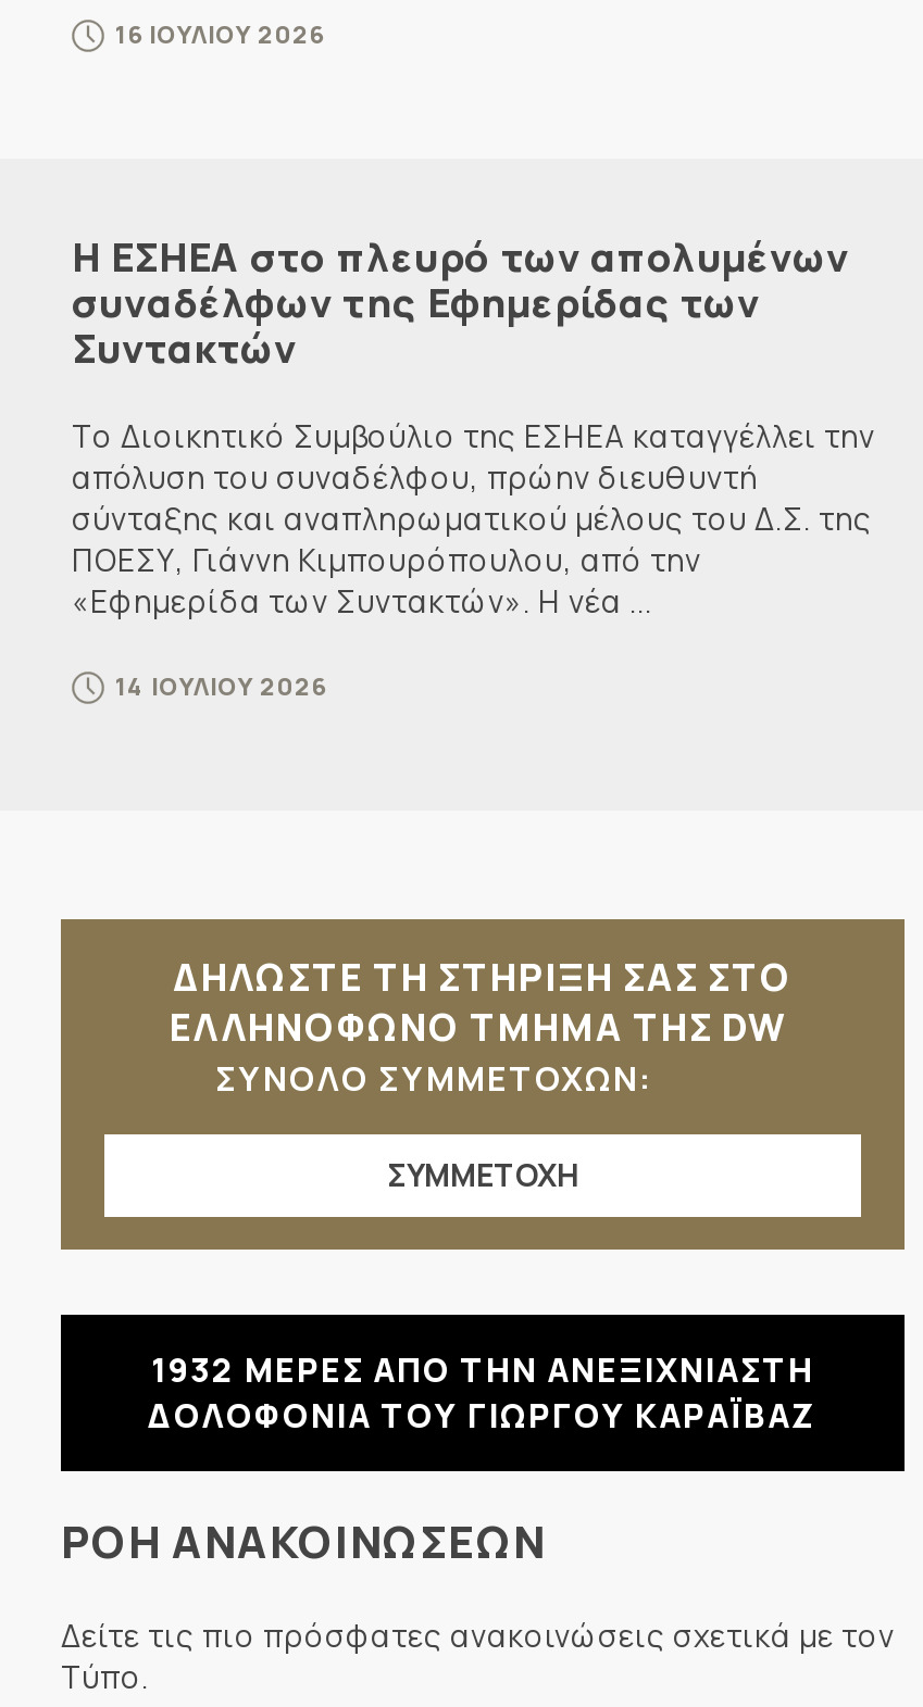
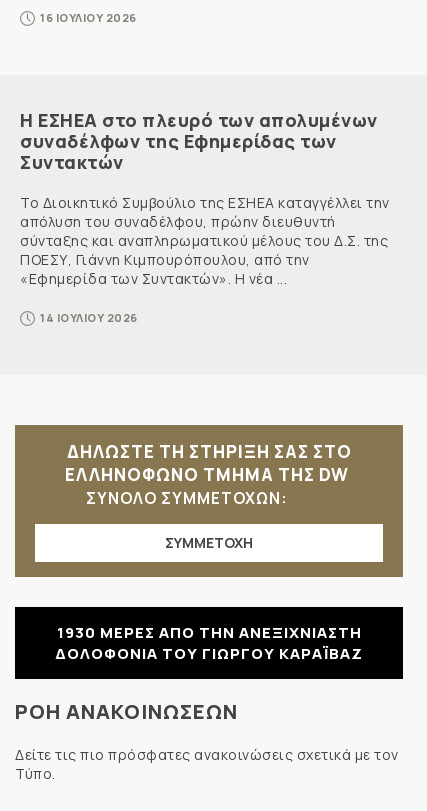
[151,1346,814,1392] 1932 ΜΕΡΕΣ ΑΠΟ ΤΗΝ ΑΝΕΞΙΧΝΙΑΣΤΗ -> [56,621,361,642] 1930 ΜΕΡΕΣ ΑΠΟ ΤΗΝ ΑΝΕΞΙΧΝΙΑΣΤΗ

